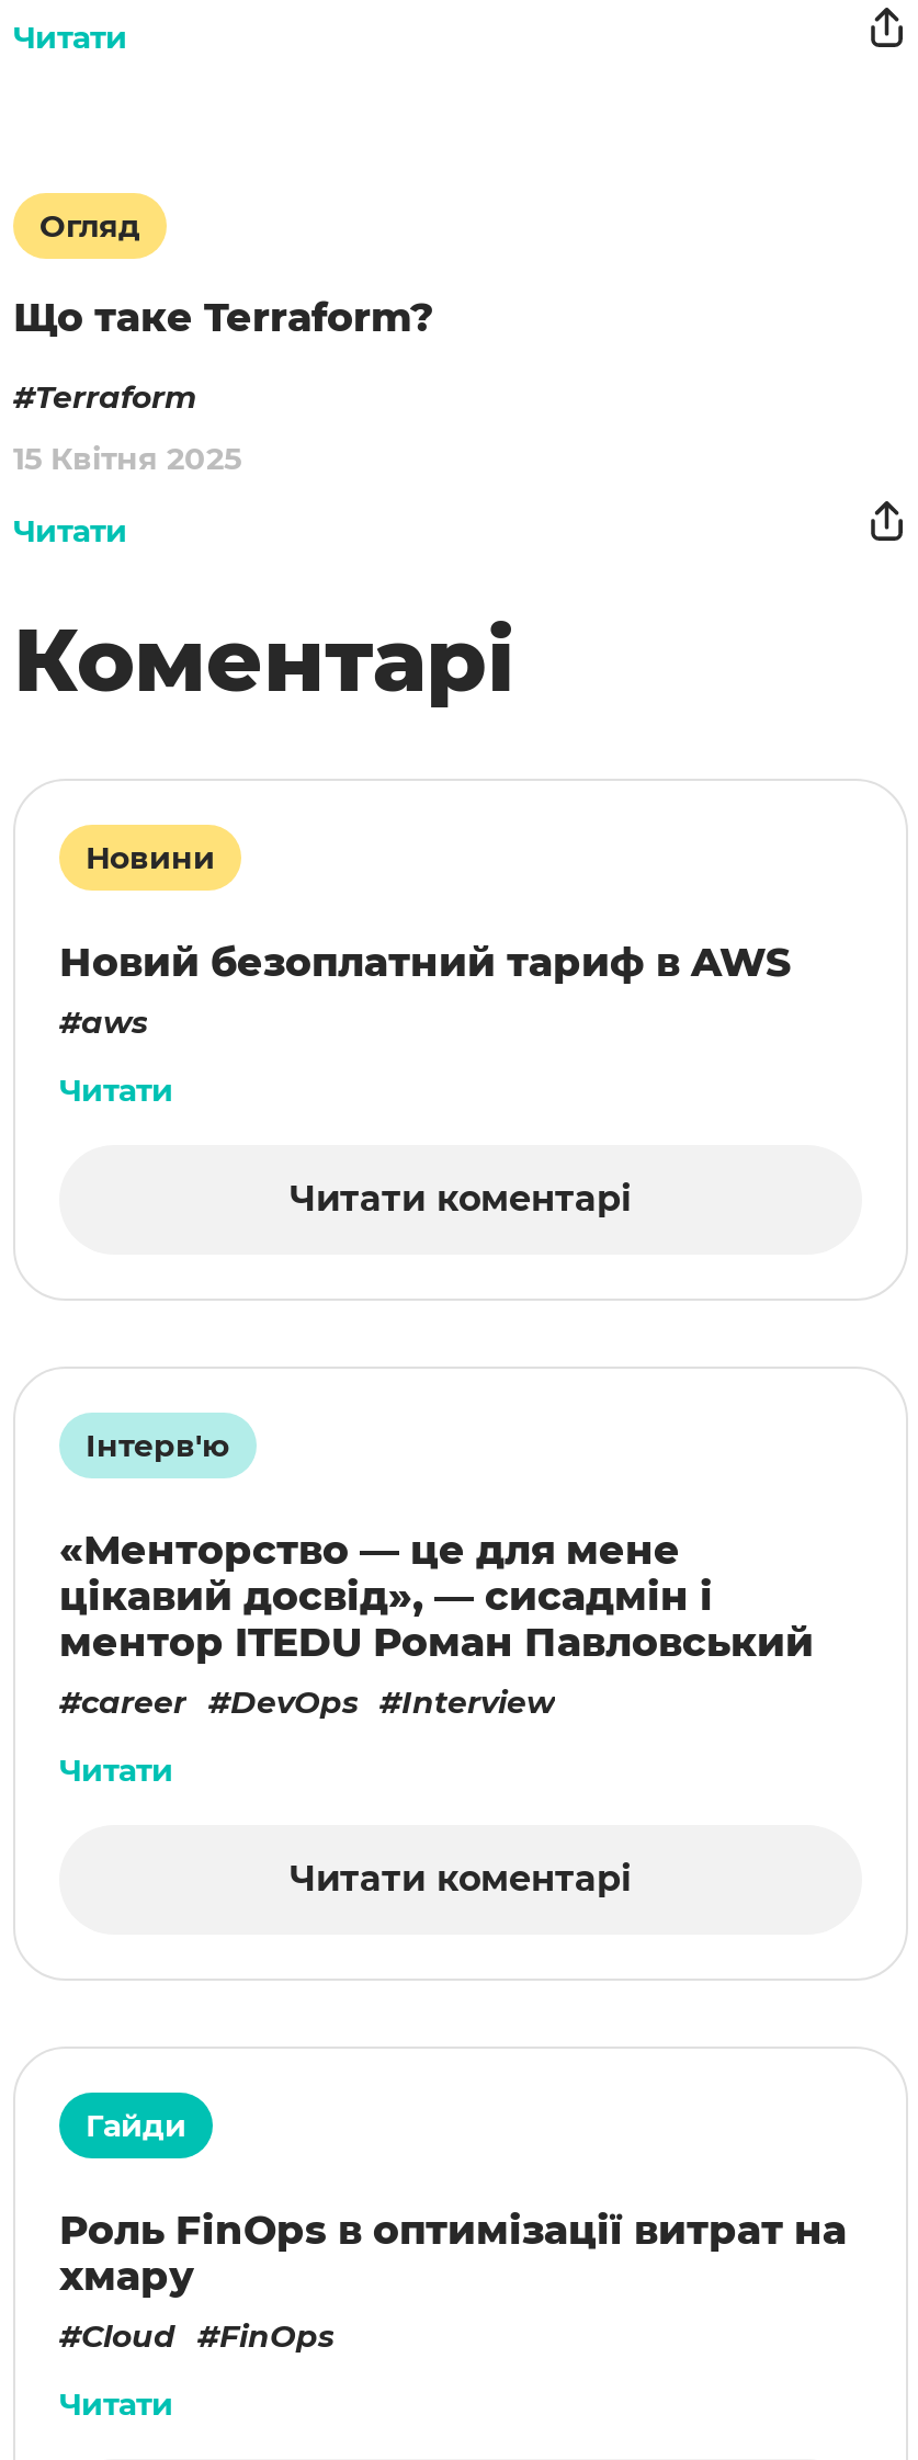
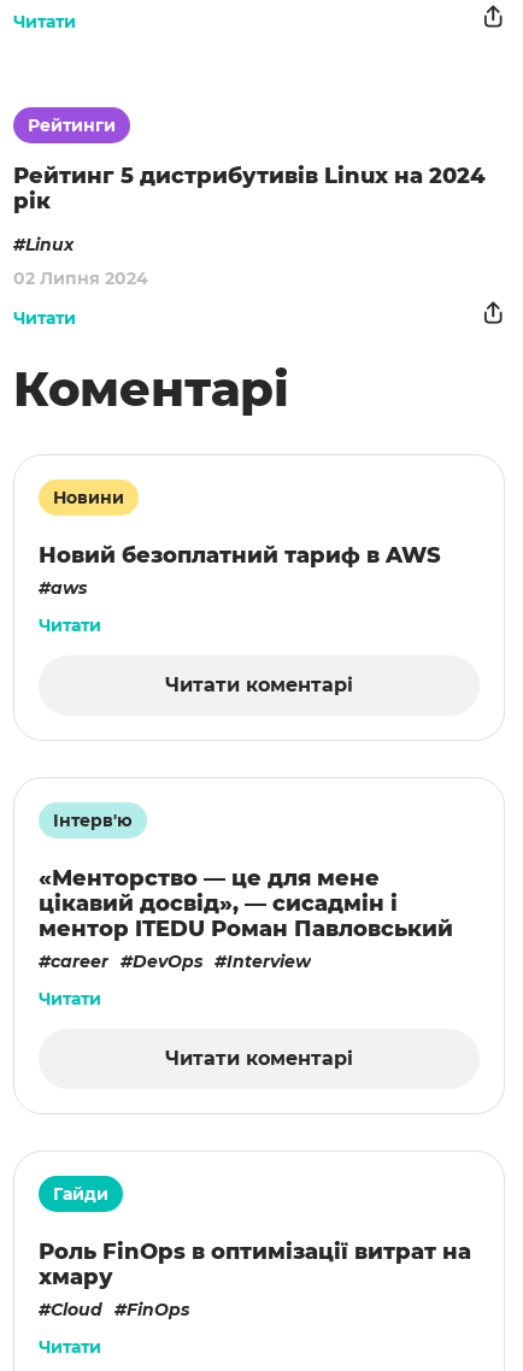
[39,208,140,247] Огляд -> [28,115,116,136] Рейтинги
[13,295,434,344] Що таке Terraform? -> [13,163,486,215] Рейтинг 5 дистрибутивів Linux на 2024 | рік
[35,379,197,418] Terraform -> [25,234,74,256] Linux
[13,440,241,479] 15 Квітня 2025 -> [13,268,148,289] 02 Липня 2024

